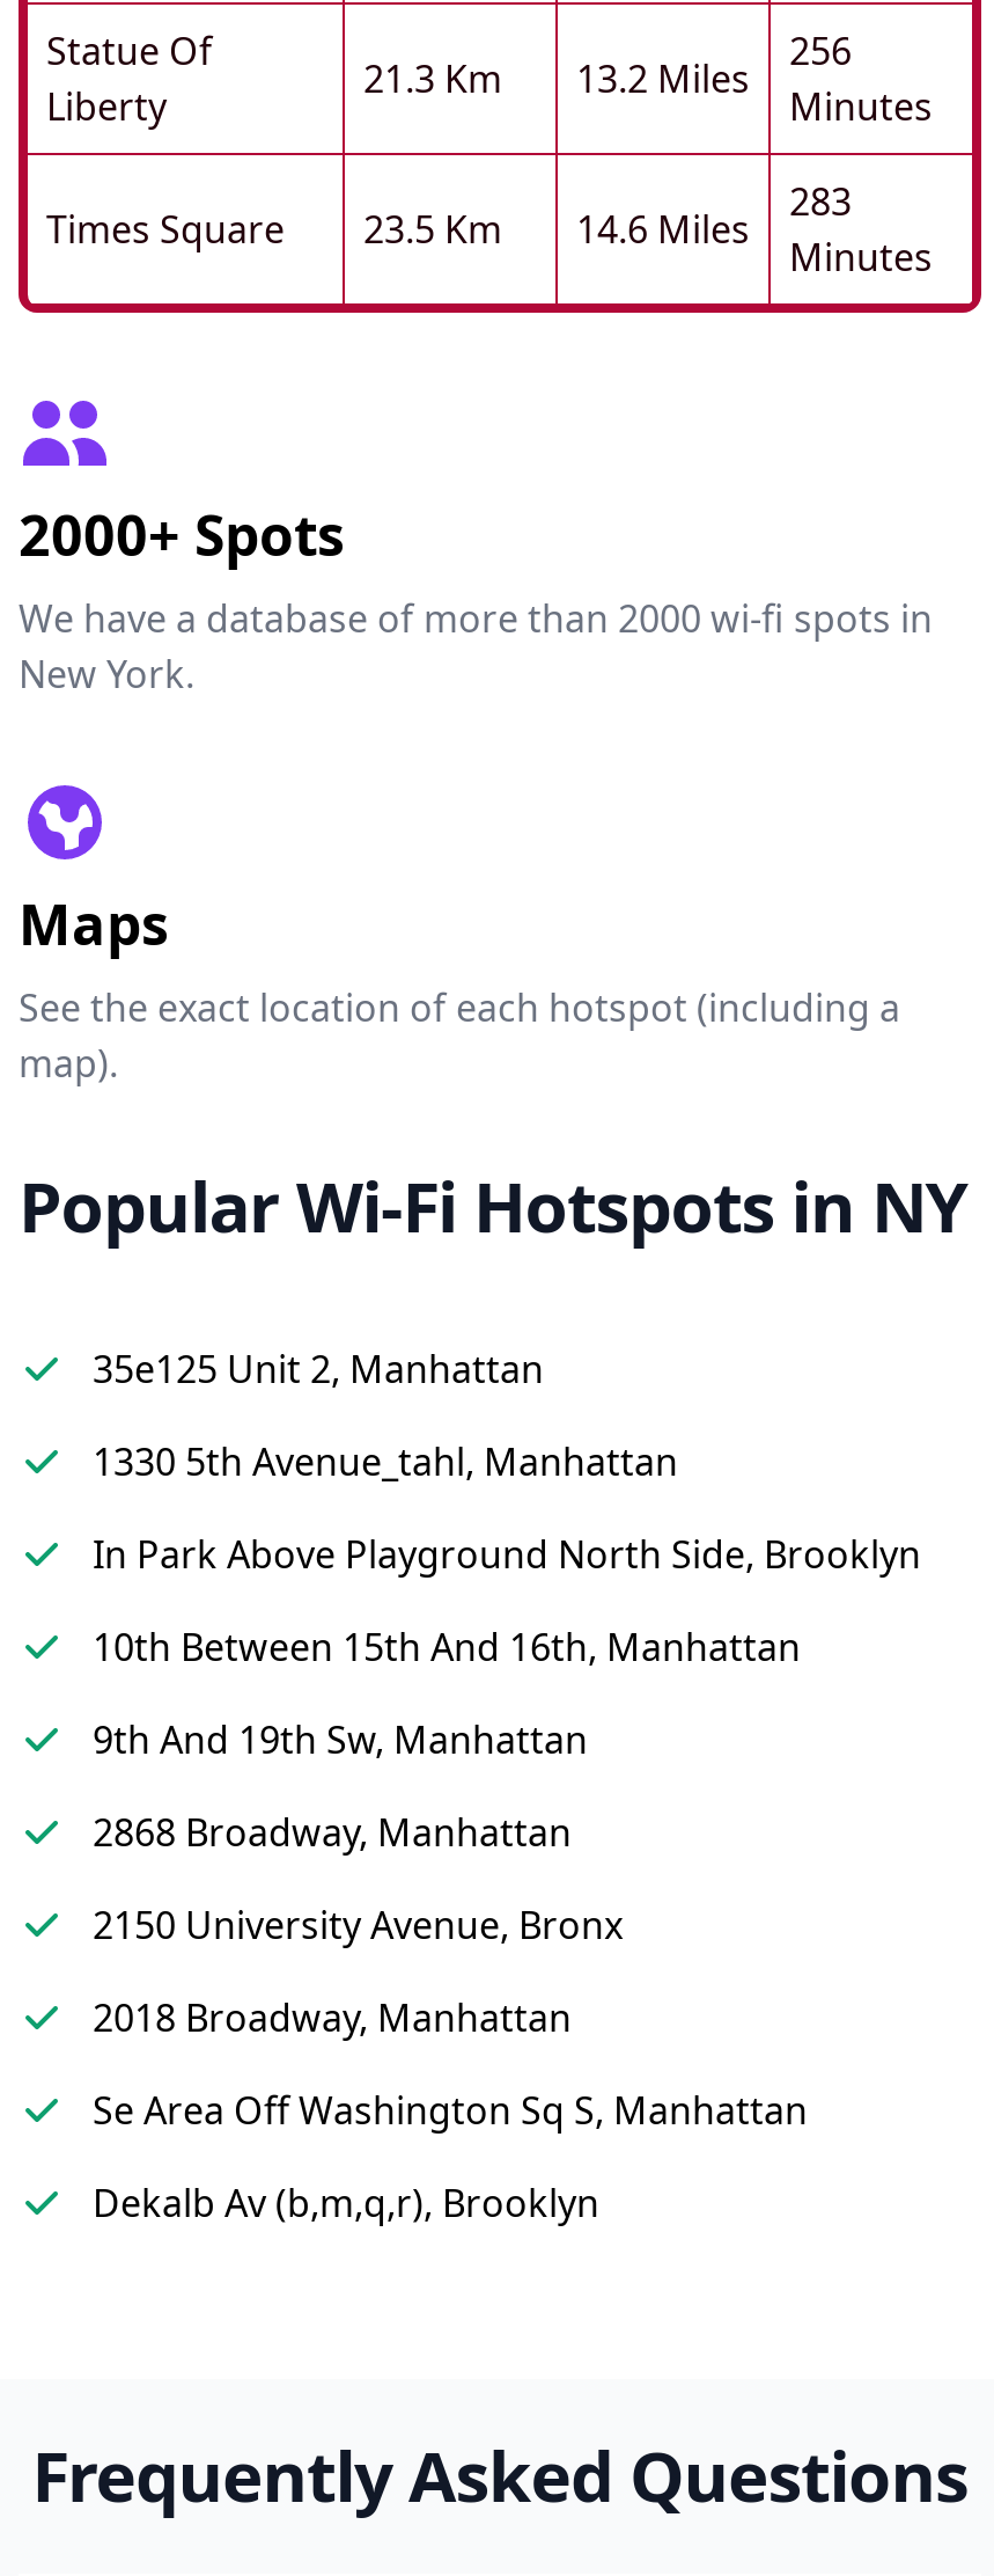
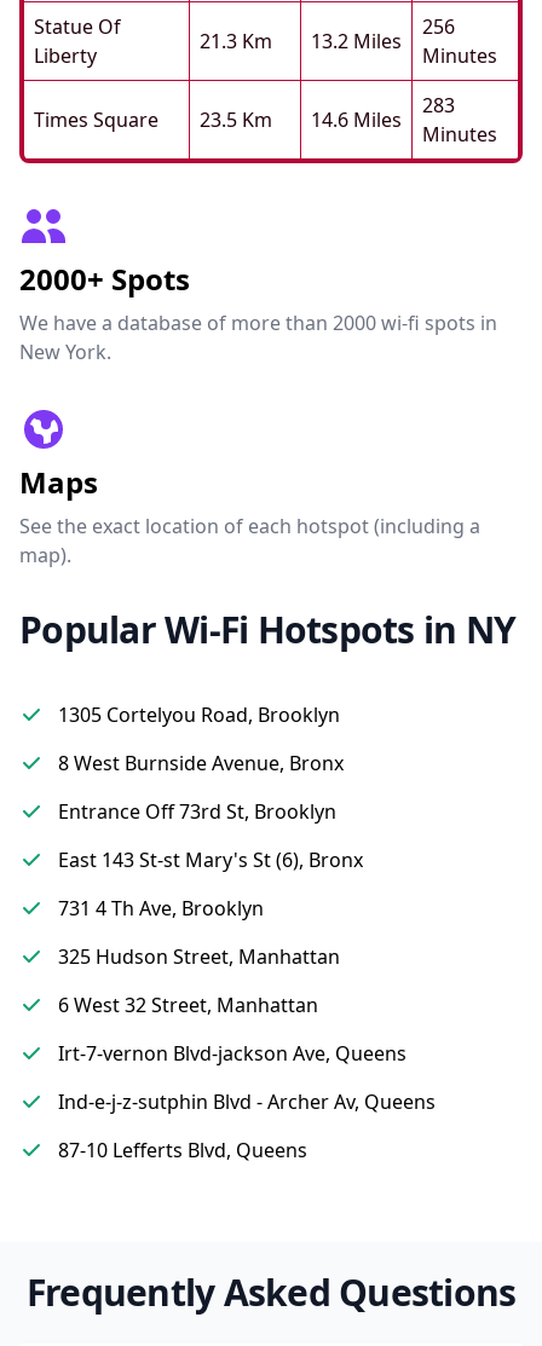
[93,1344,544,1395] 35e125 Unit 2, Manhattan -> [58,701,340,728] 1305 Cortelyou Road, Brooklyn
[93,1436,678,1487] 1330 5th Avenue_tahl, Manhattan -> [58,750,344,776] 8 West Burnside Avenue, Bronx
[93,1529,921,1580] In Park Above Playground North Side, Brooklyn -> [58,798,336,825] Entrance Off 73rd St, Brooklyn
[93,1622,801,1673] 10th Between 15th And 16th, Manhattan -> [58,847,363,873] East 143 St-st Mary's St (6), Bronx
[93,1714,588,1765] 9th And 19th Sw, Manhattan -> [58,895,264,922] 731 4 Th Ave, Brooklyn
[93,1807,572,1858] 2868 Broadway, Manhattan -> [58,943,340,970] 325 Hudson Street, Manhattan
[93,1900,623,1951] 2150 University Avenue, Bronx -> [58,992,318,1018] 6 West 32 Street, Manhattan
[93,1992,572,2043] 2018 Broadway, Manhattan -> [58,1040,406,1067] Irt-7-vernon Blvd-jackson Ave, Queens
[93,2085,808,2136] Se Area Off Washington Sq S, Manhattan -> [58,1088,436,1115] Ind-e-j-z-sutphin Blvd - Archer Av, Queens
[93,2178,599,2229] Dekalb Av (b,m,q,r), Brooklyn -> [58,1137,307,1163] 87-10 Lefferts Blvd, Queens

